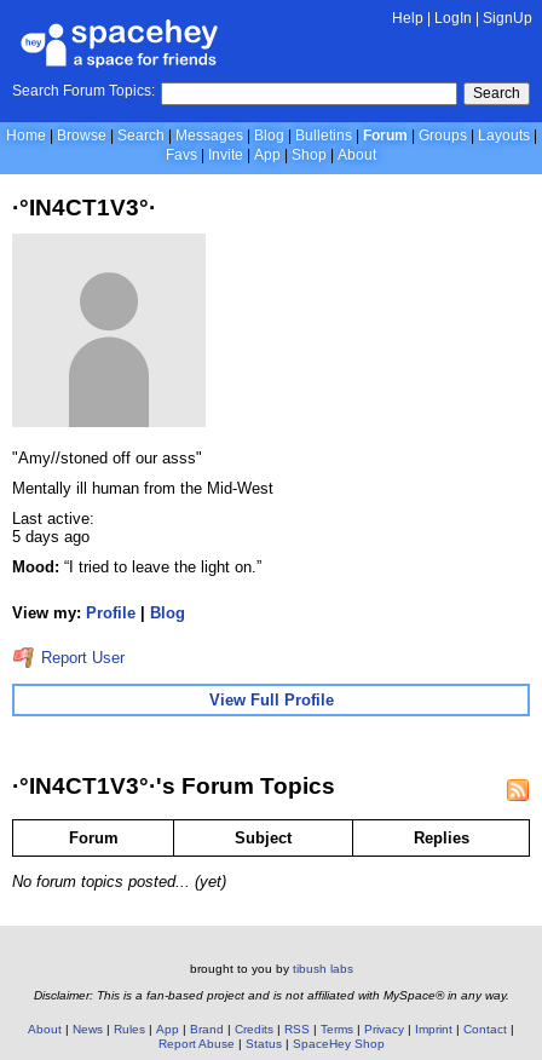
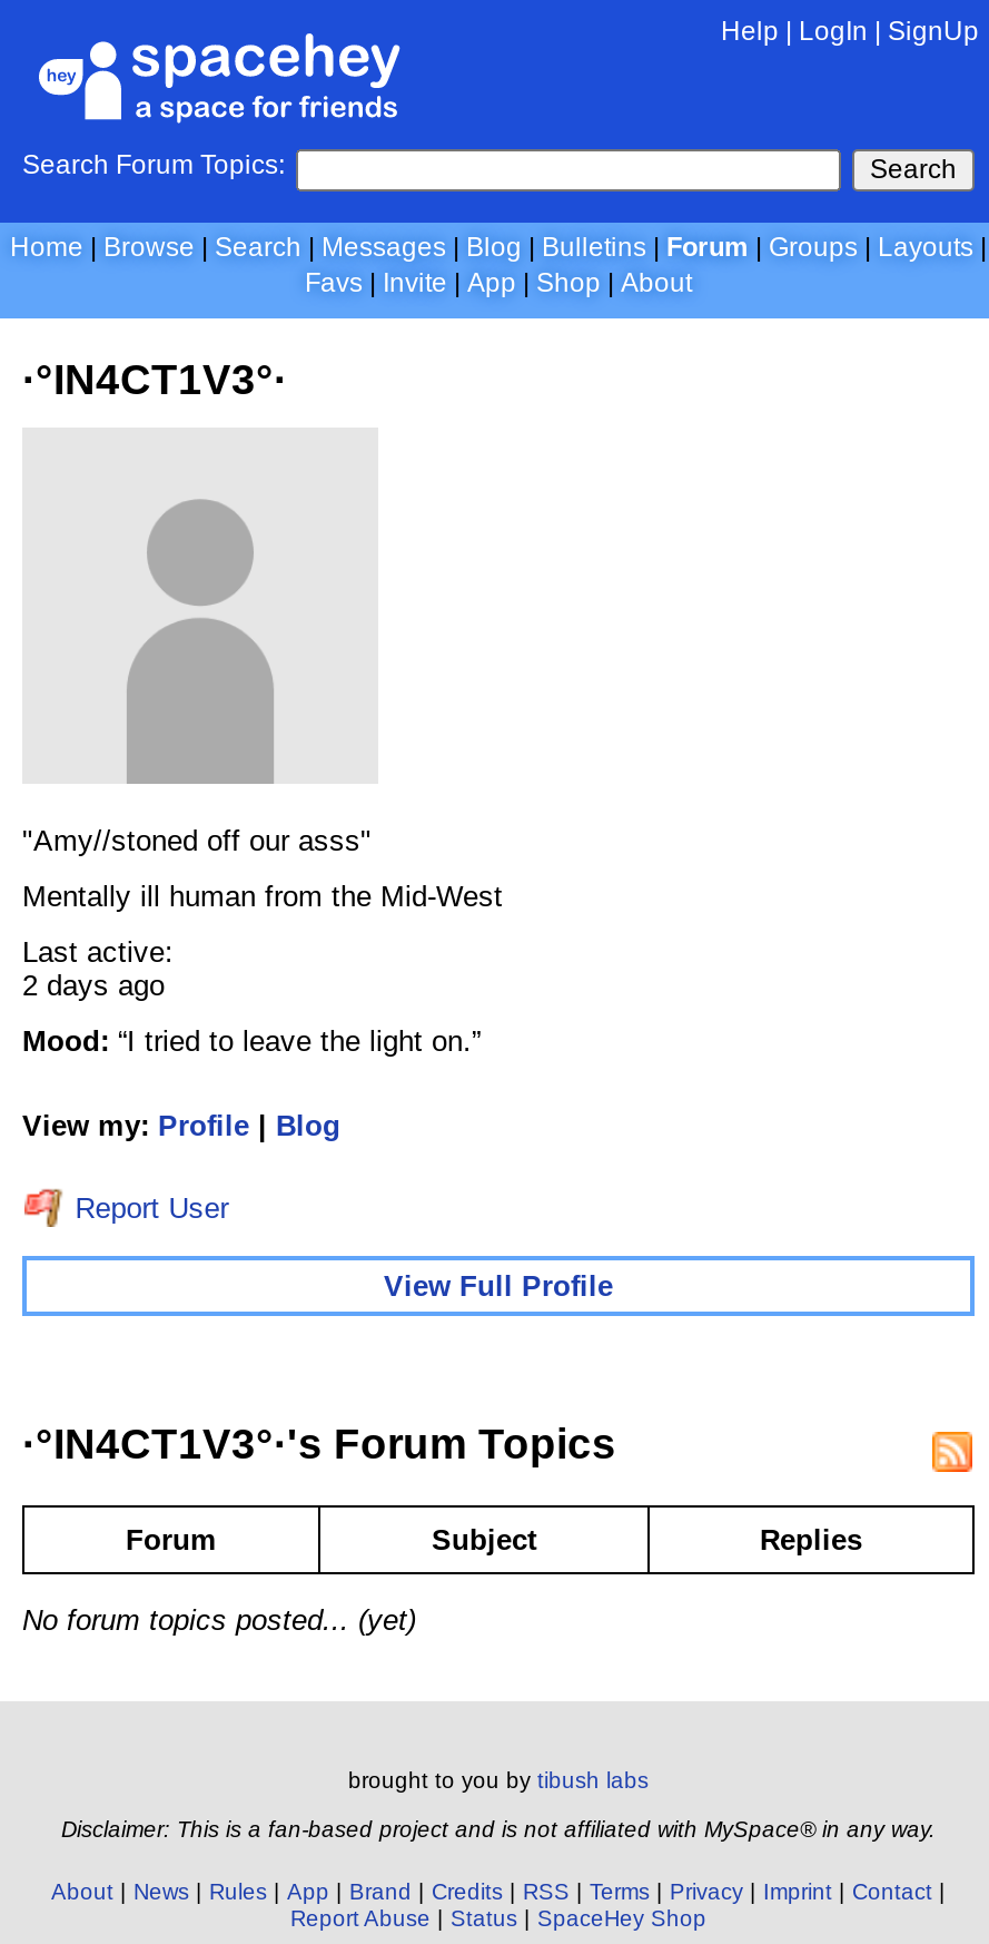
[12,527,90,545] 5 days ago -> [22,968,165,1001] 2 days ago

